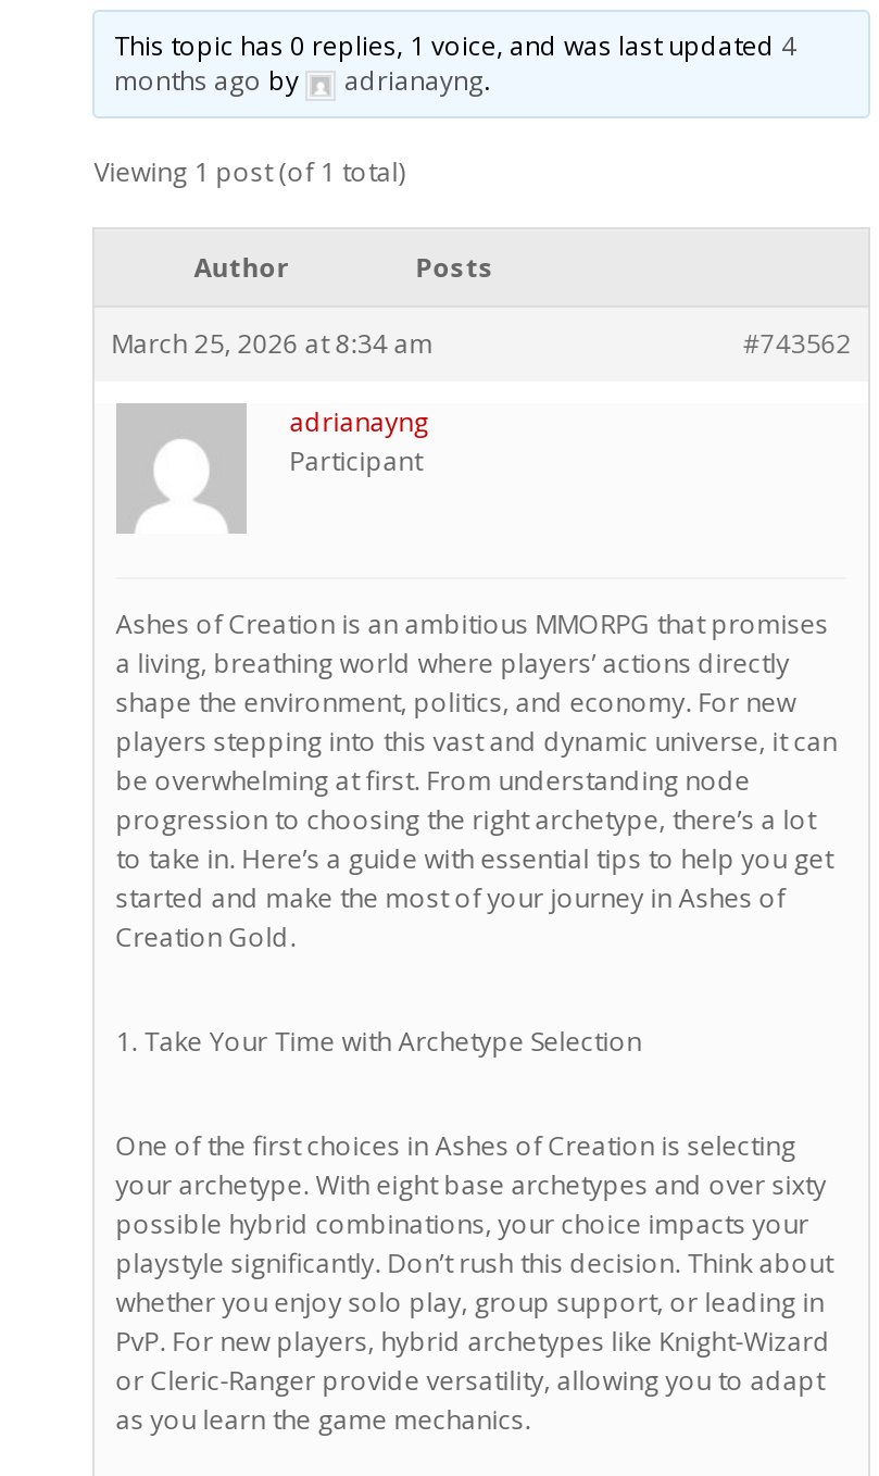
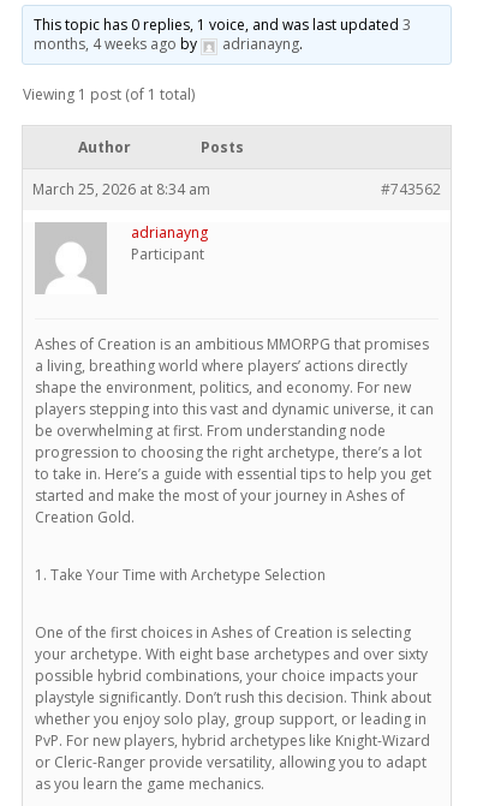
[114,27,796,99] This topic has 0 replies, 1 voice, and was last updated 4 | months ago by -> [34,14,411,54] This topic has 0 replies, 1 voice, and was last updated 3 | months, 4 weeks ago by

